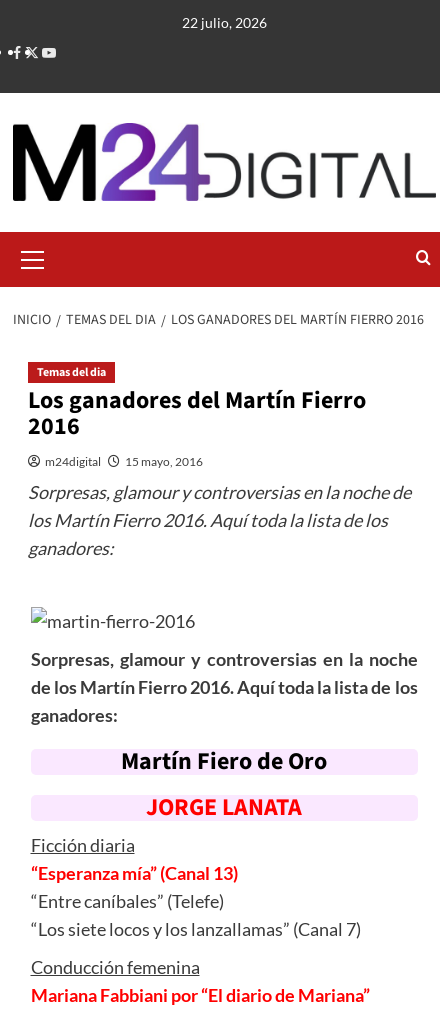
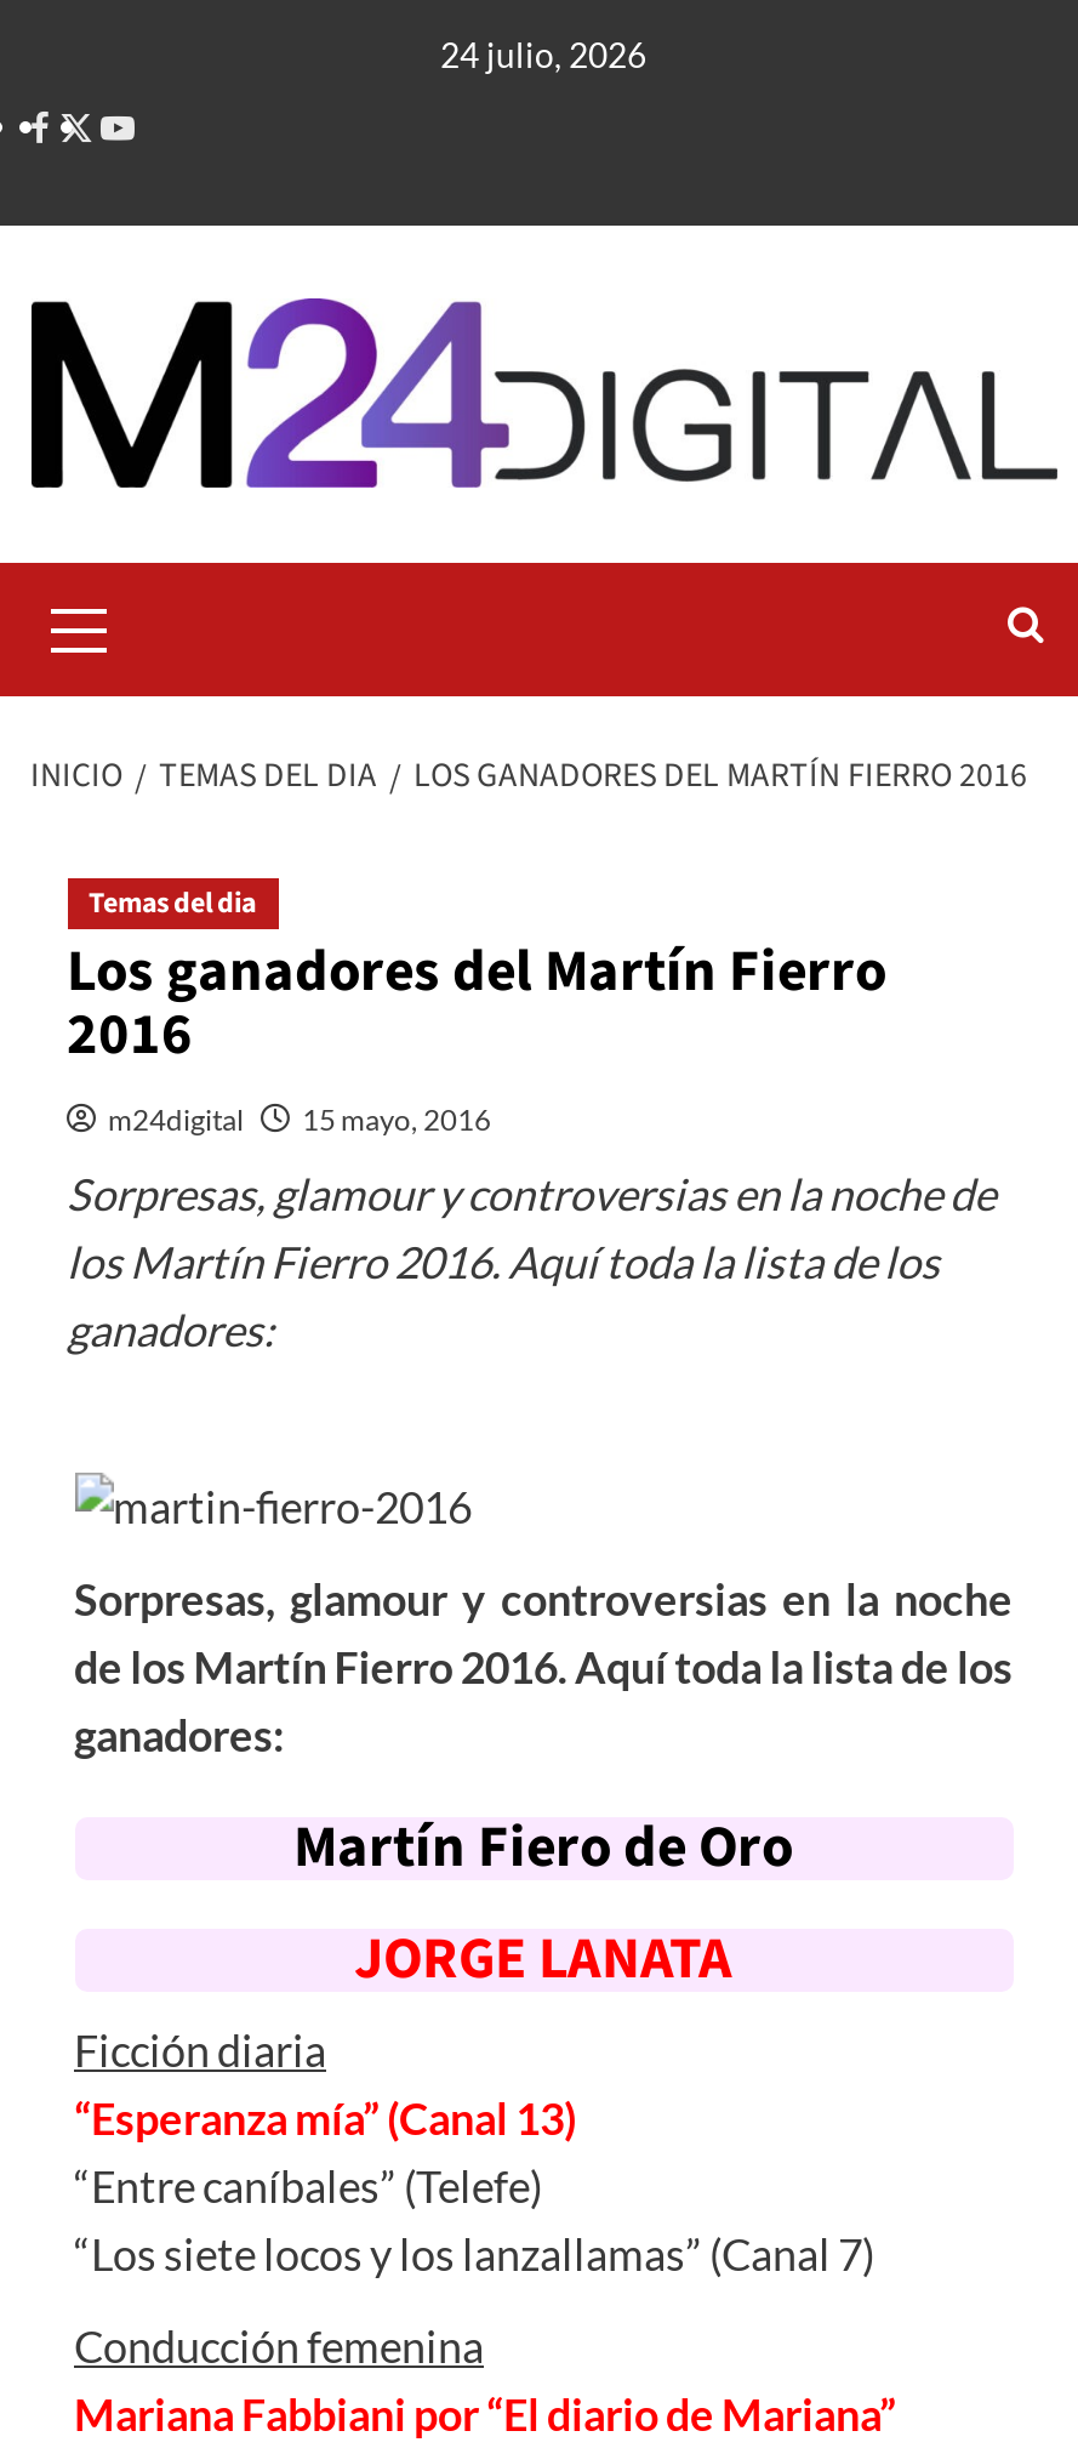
[181,14,266,31] 22 julio, 2026 -> [440,34,646,75] 24 julio, 2026

